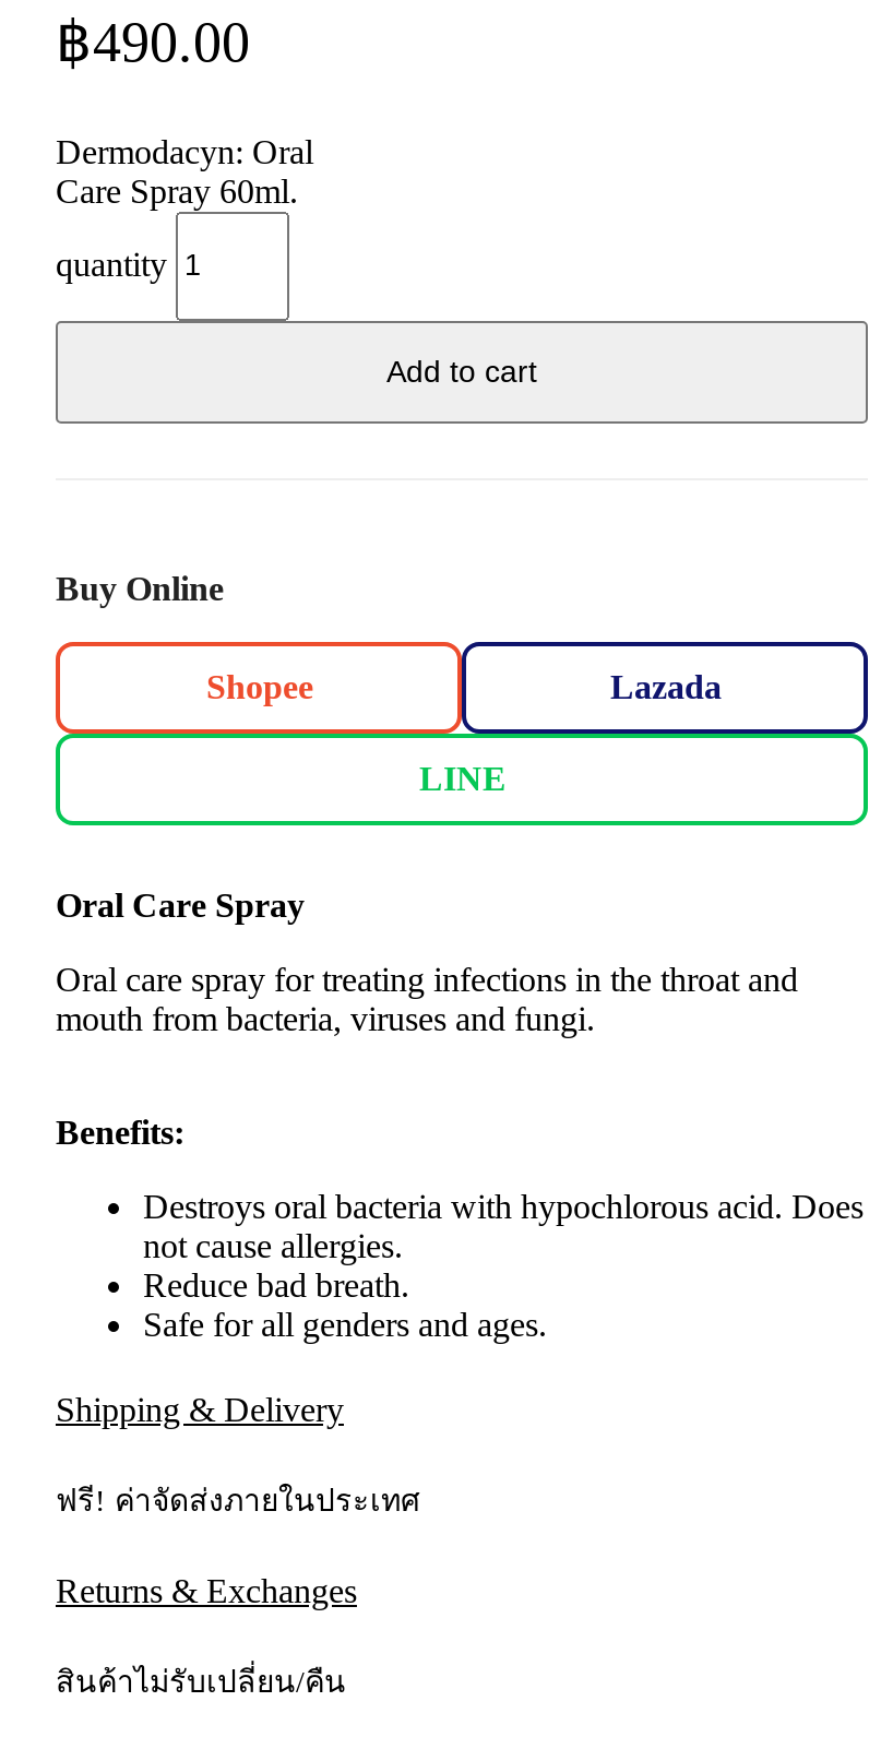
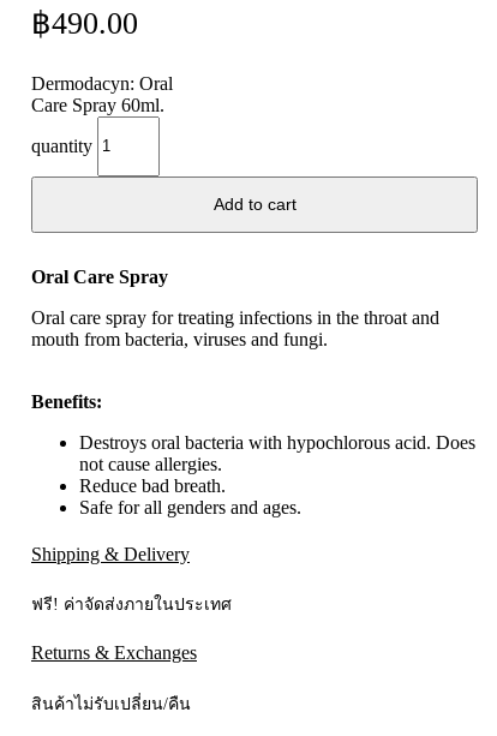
[53,570,870,828] [image] | Buy Online | Shopee | Lazada | LINE -> none

